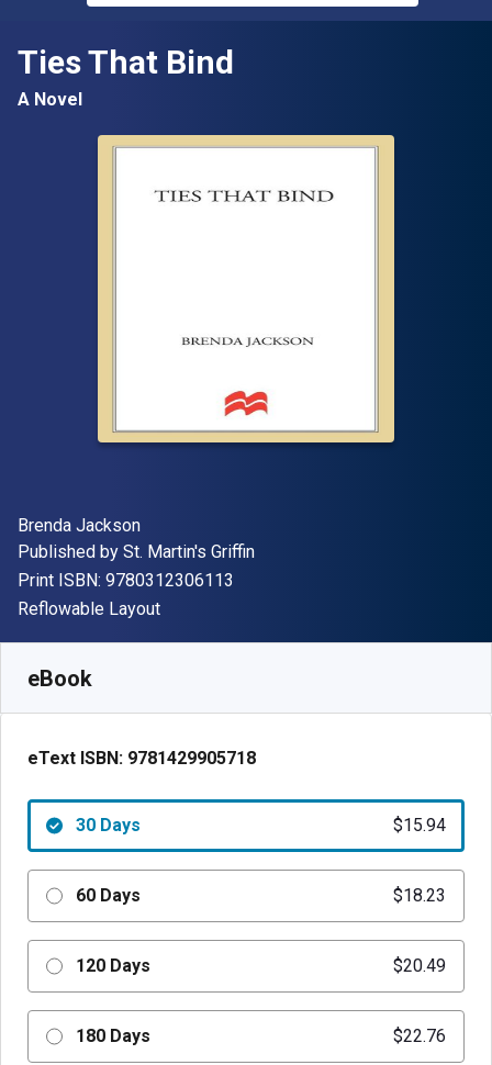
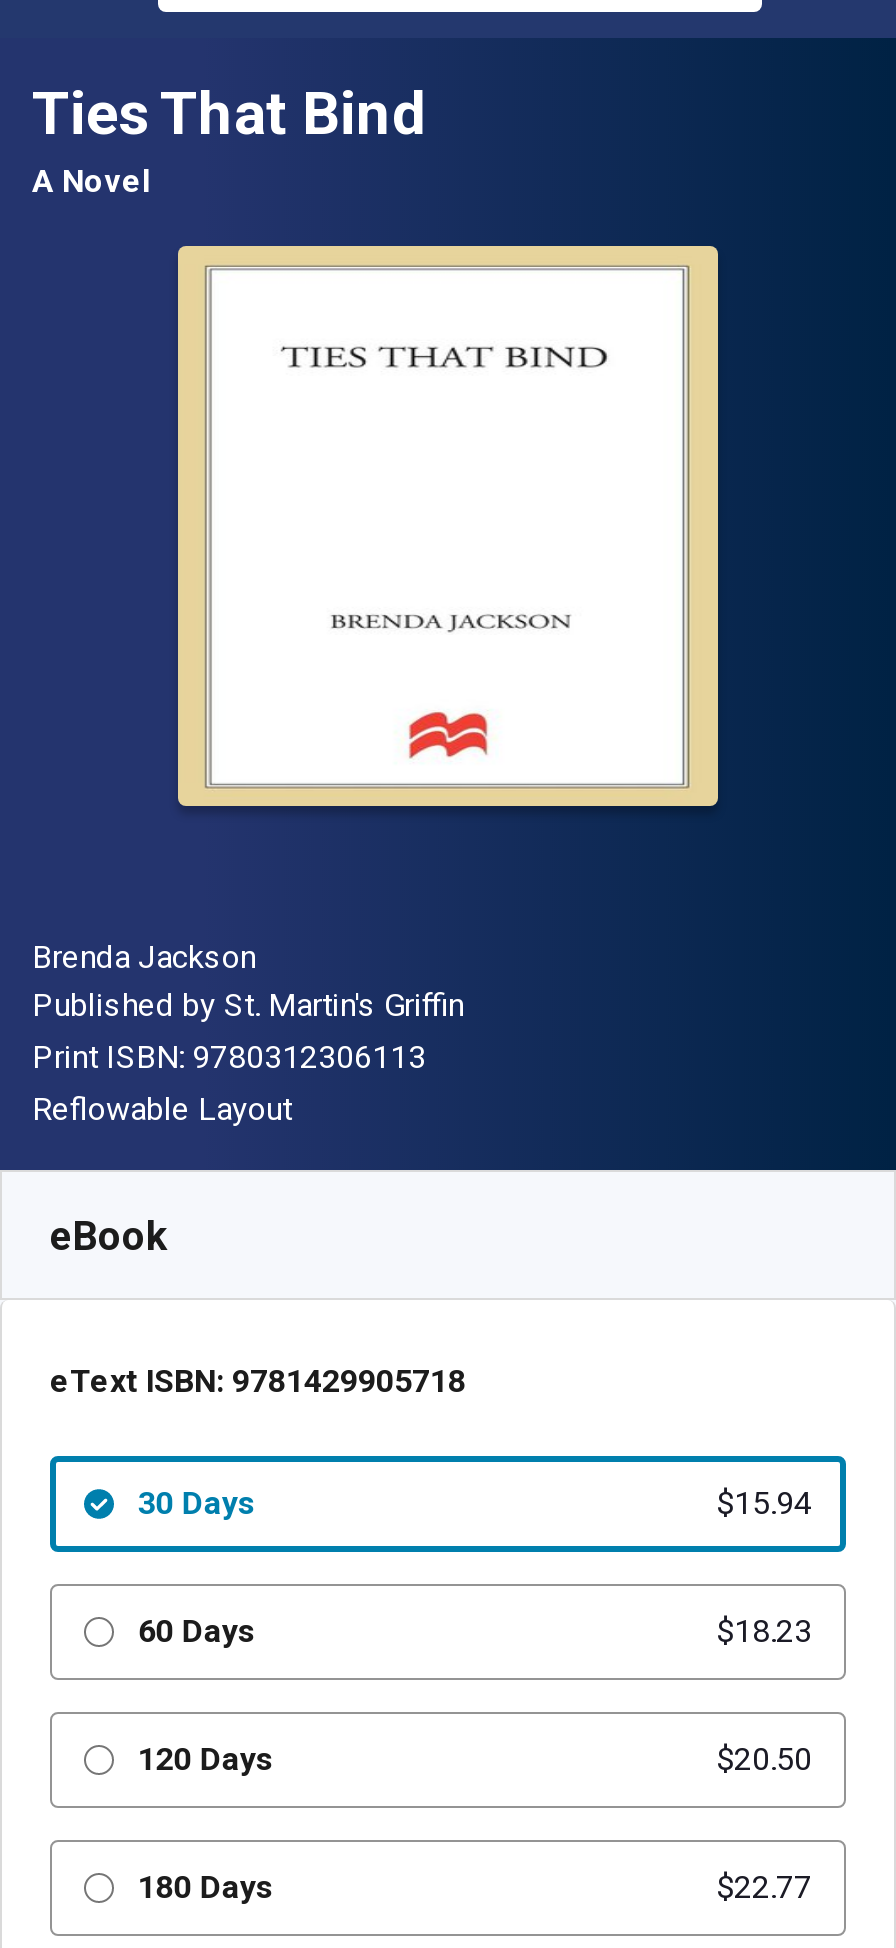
[393,955,446,976] $20.49 -> [716,1740,812,1778] $20.50
[393,1025,446,1046] $22.76 -> [716,1868,812,1906] $22.77

